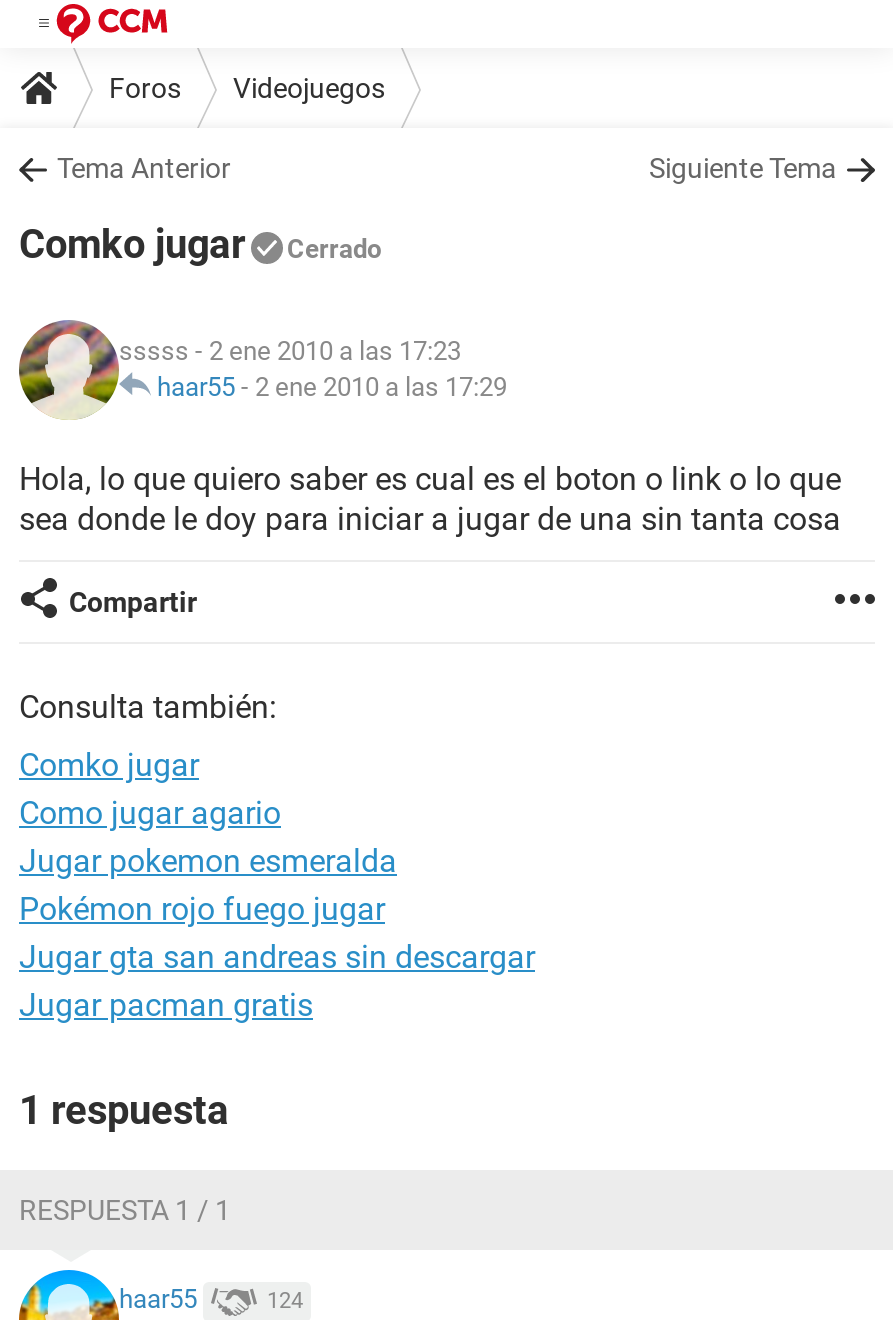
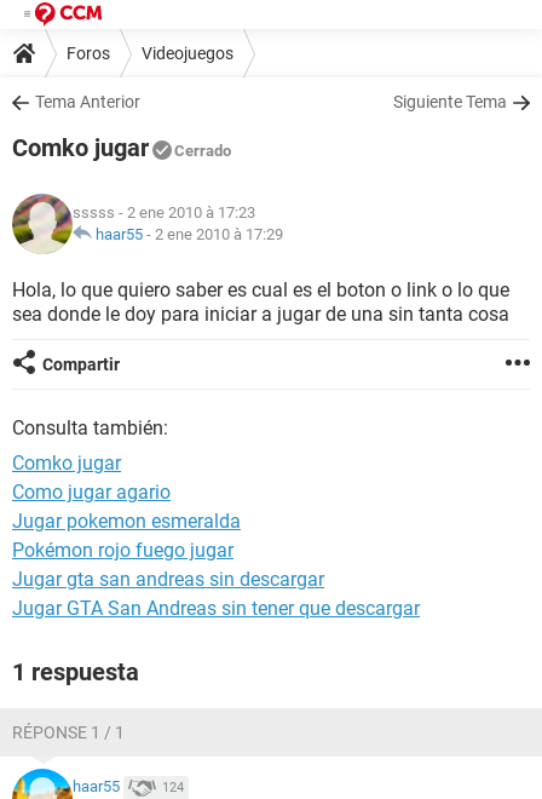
[119,336,507,402] sssss - 2 ene 2010 a las 17:23 | haar55 - 2 ene 2010 a las 17:29 -> [73,203,283,243] sssss - 2 ene 2010 à 17:23 | haar55 - 2 ene 2010 à 17:29
[19,986,313,1024] Jugar pacman gratis -> [12,597,420,620] Jugar GTA San Andreas sin tener que descargar
[19,1194,231,1226] RESPUESTA 1 / 1 -> [12,723,125,742] RÉPONSE 1 / 1

